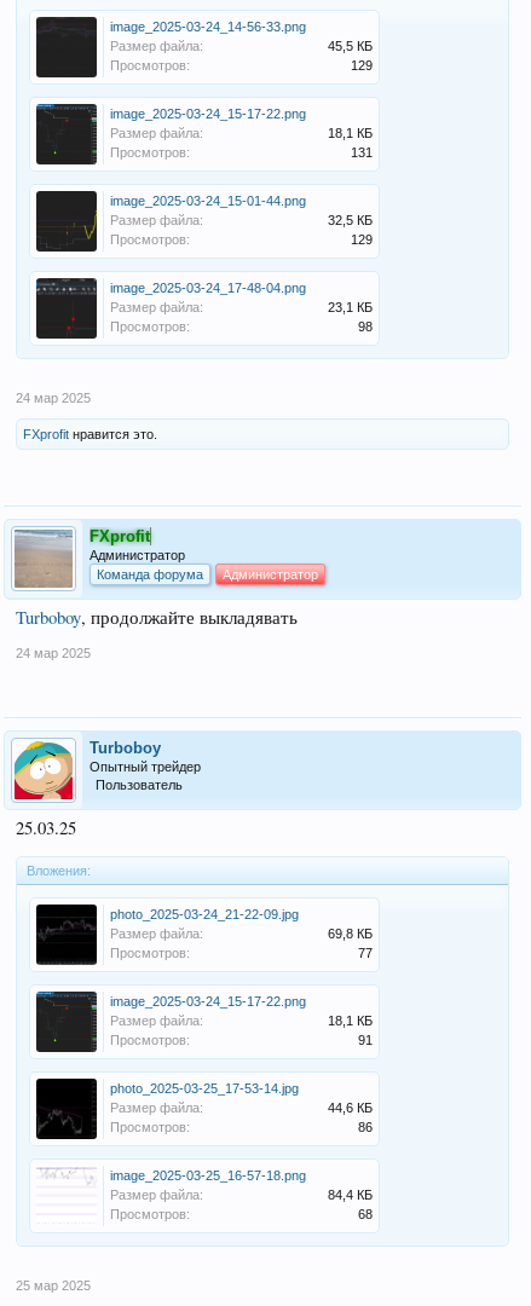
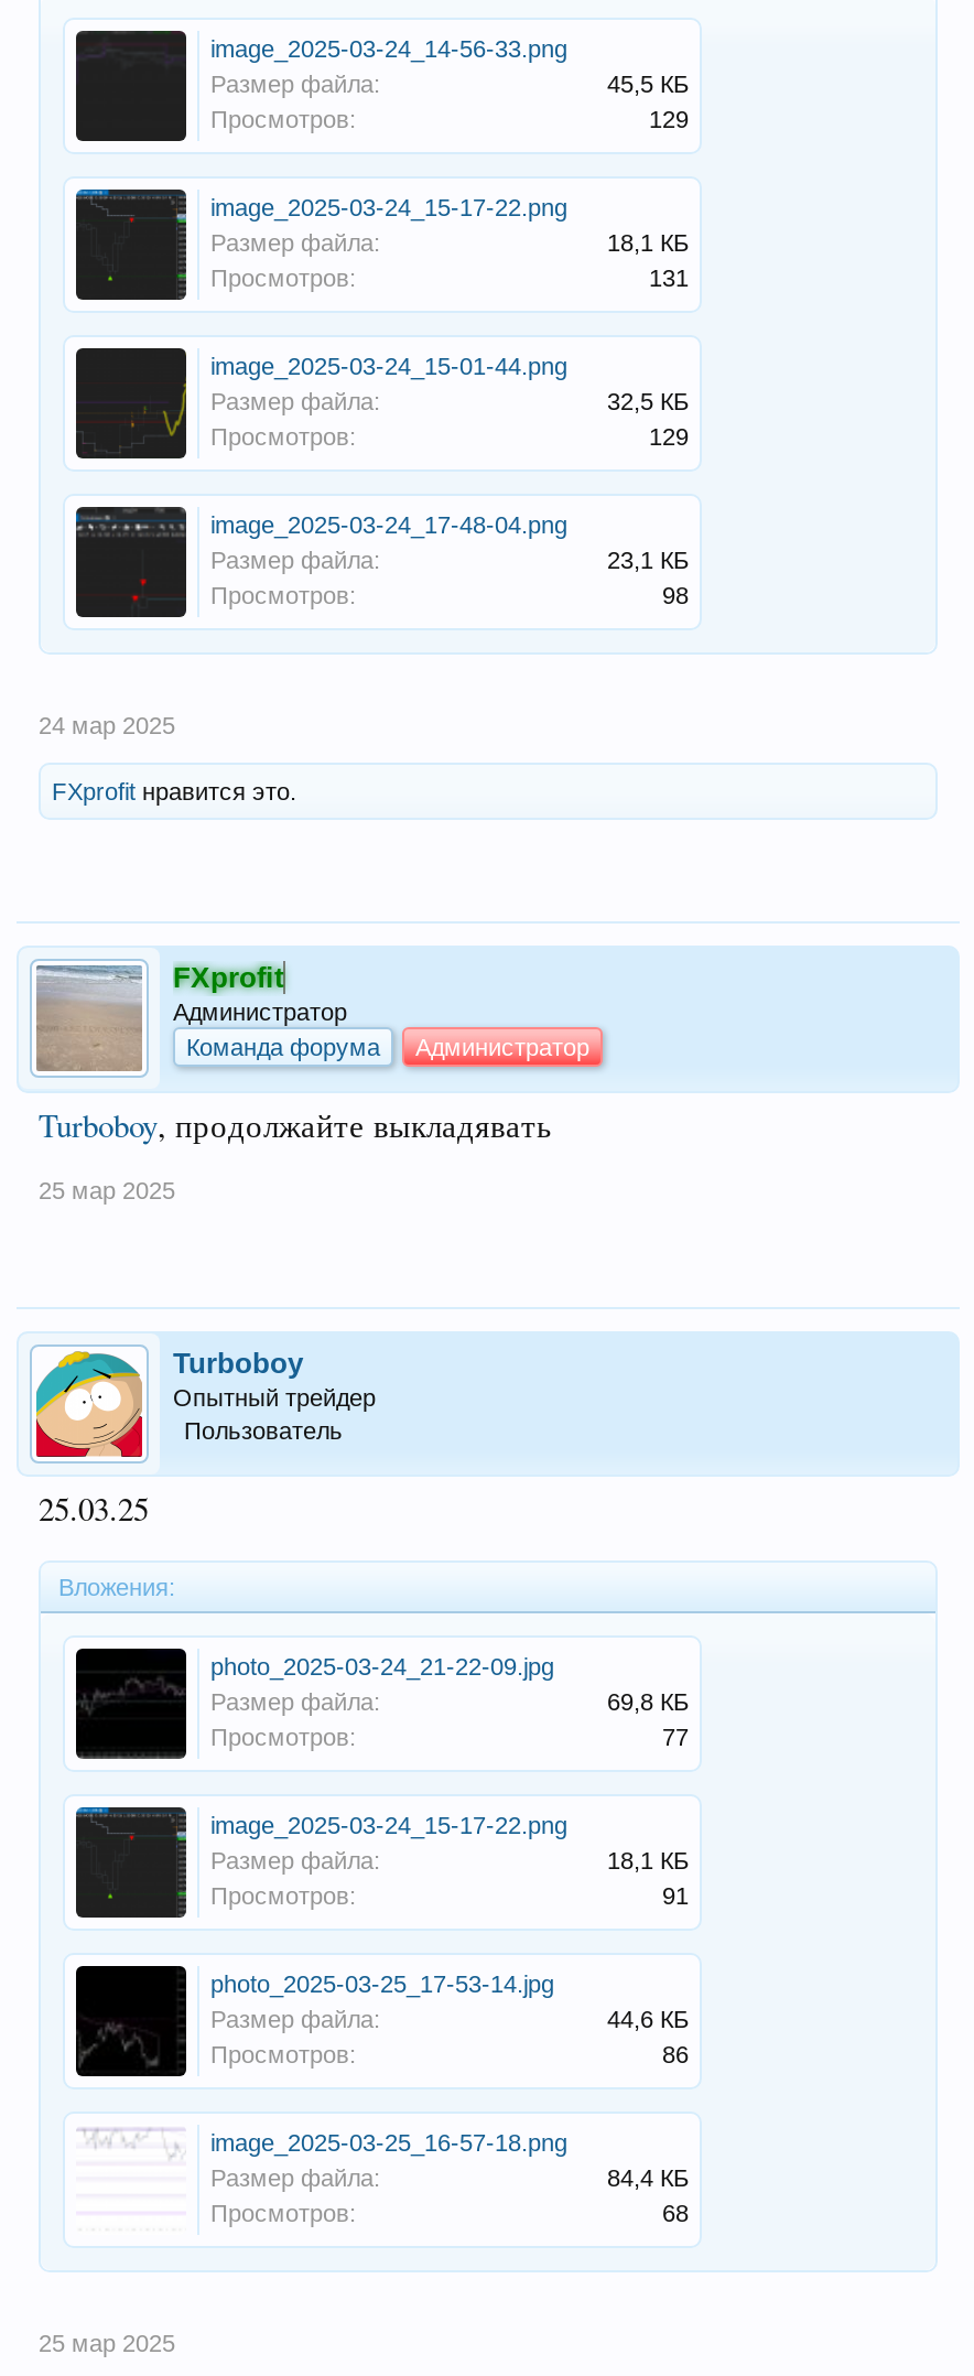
[16,646,91,661] 24 мар 2025 -> [39,1178,175,1205] 25 мар 2025

